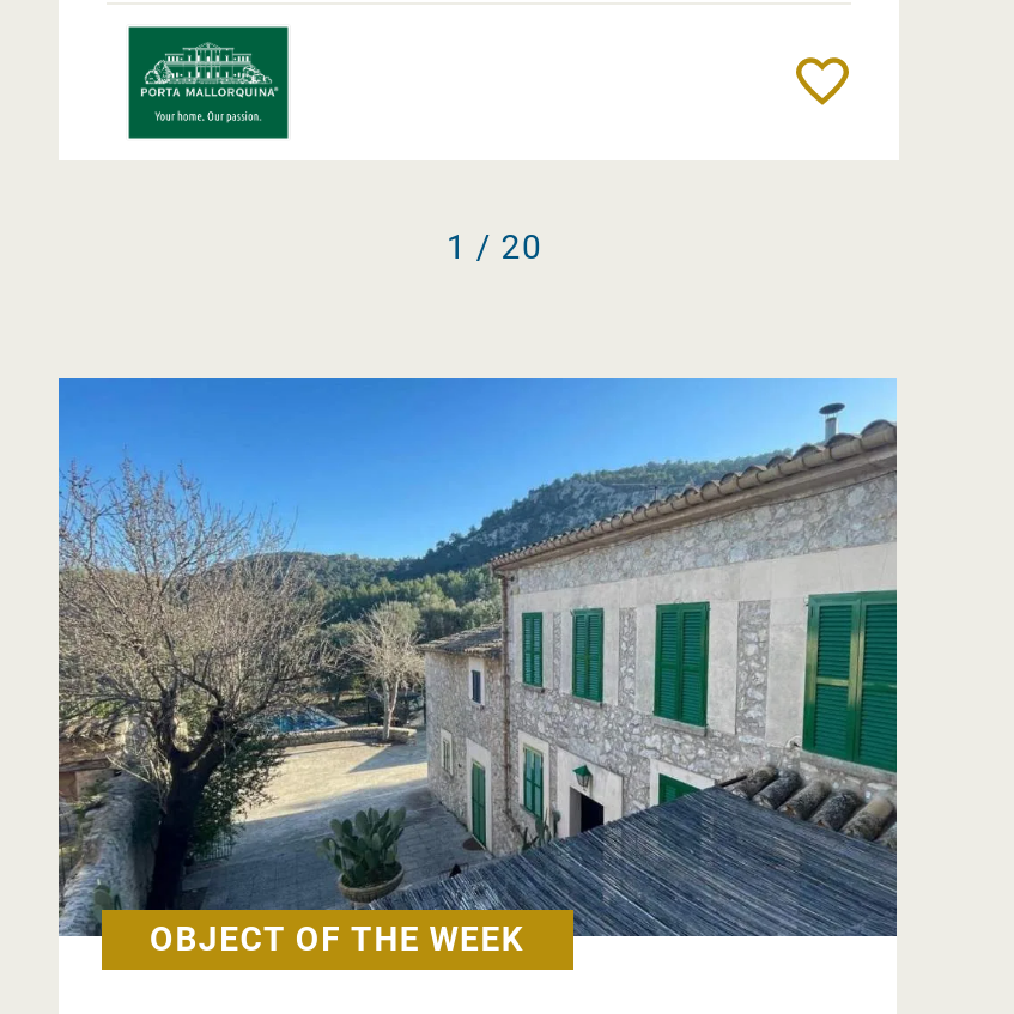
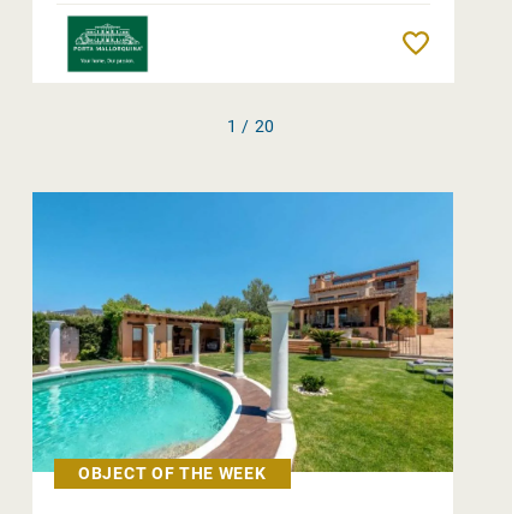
[56,378,899,939] [image] -> [31,193,454,473] [image]

